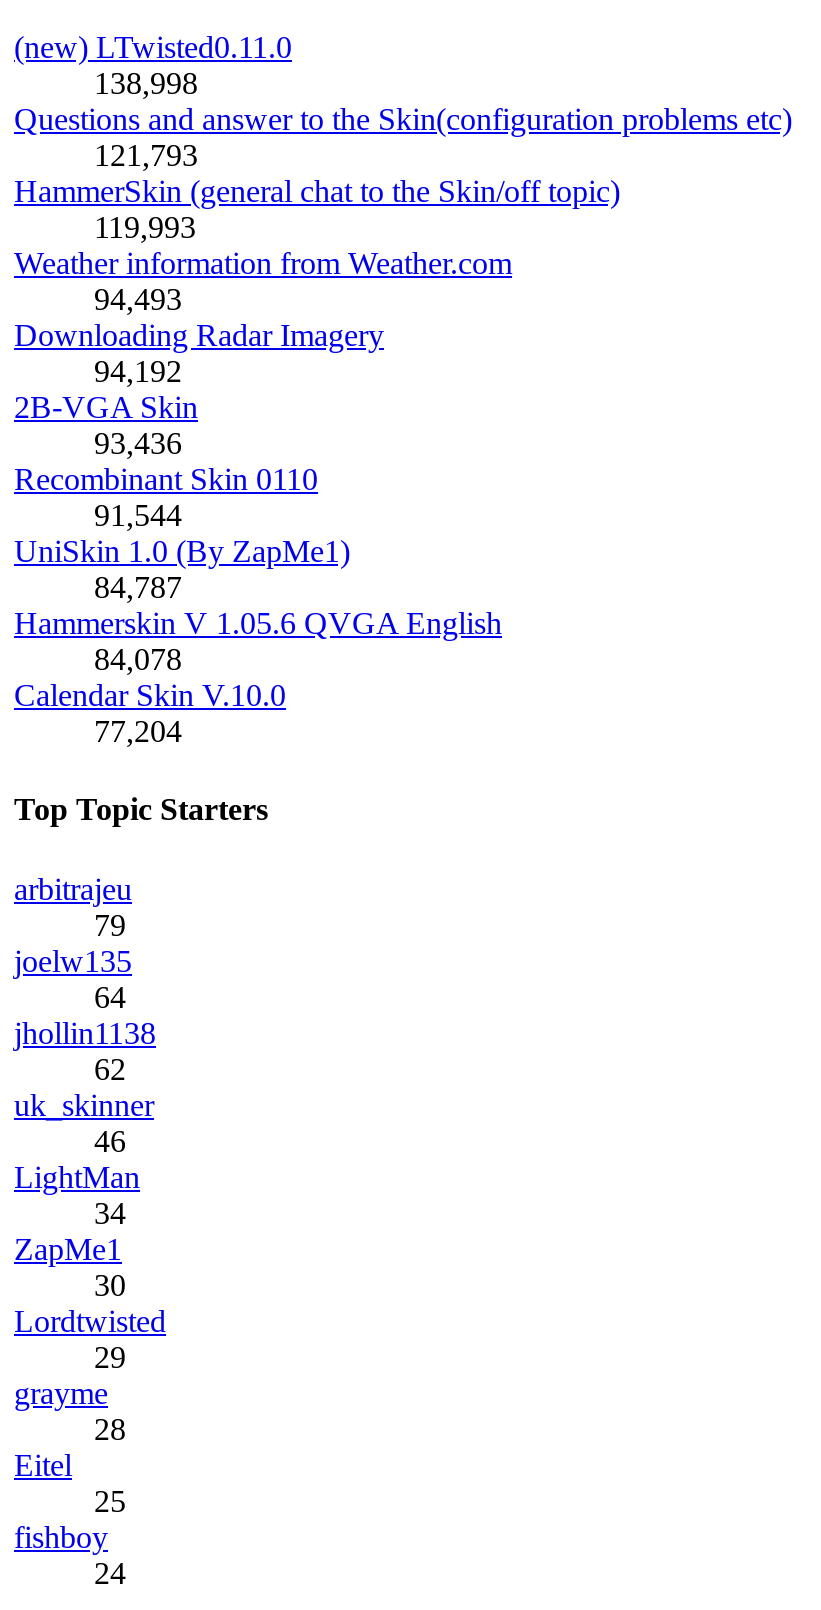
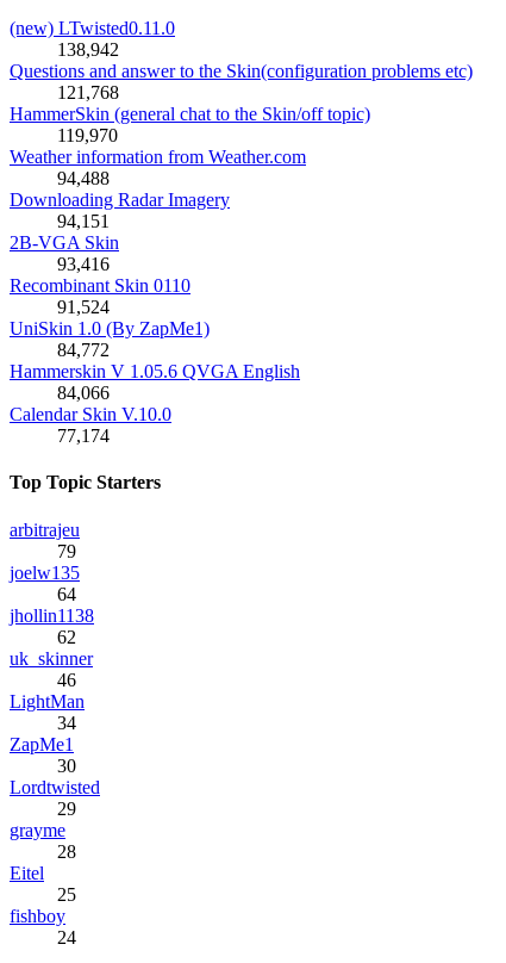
[94,66,198,100] 138,998 -> [57,39,119,60] 138,942
[94,138,198,172] 121,793 -> [57,82,119,103] 121,768
[94,210,196,244] 119,993 -> [57,125,118,146] 119,970
[94,282,182,316] 94,493 -> [57,168,110,188] 94,488
[94,354,182,388] 94,192 -> [57,211,110,231] 94,151
[94,426,182,460] 93,436 -> [57,254,110,274] 93,416
[94,498,182,532] 91,544 -> [57,297,110,317] 91,524
[94,570,182,604] 84,787 -> [57,340,110,360] 84,772
[94,642,182,676] 84,078 -> [57,383,110,403] 84,066
[94,714,182,748] 77,204 -> [57,426,110,446] 77,174

